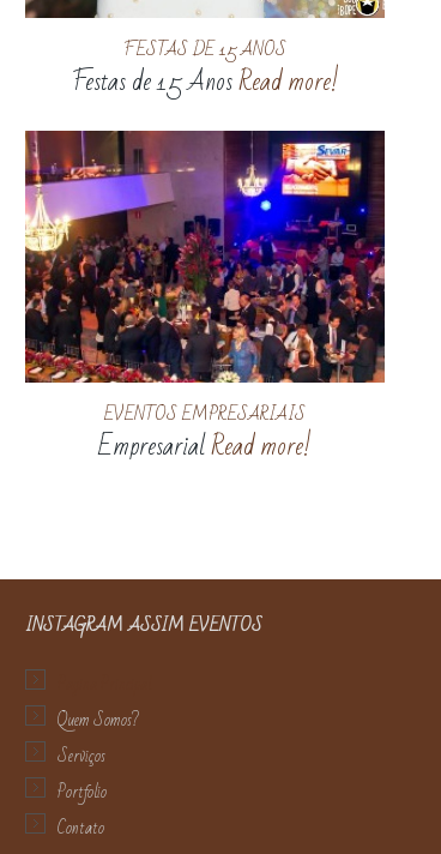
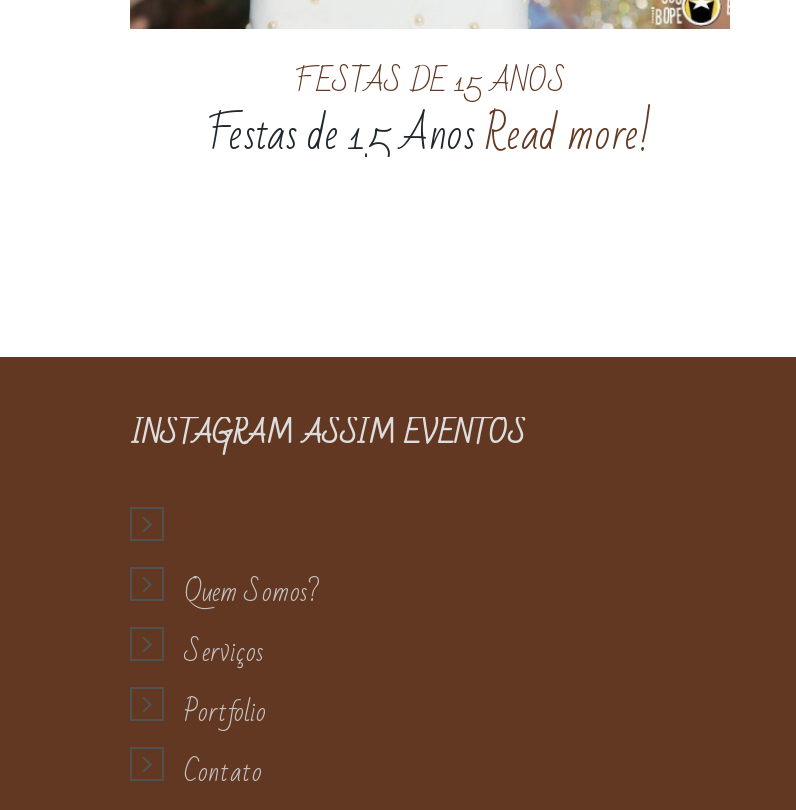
[24,130,386,470] [image] | EVENTOS EMPRESARIAIS | EmpresarialRead more! -> none

